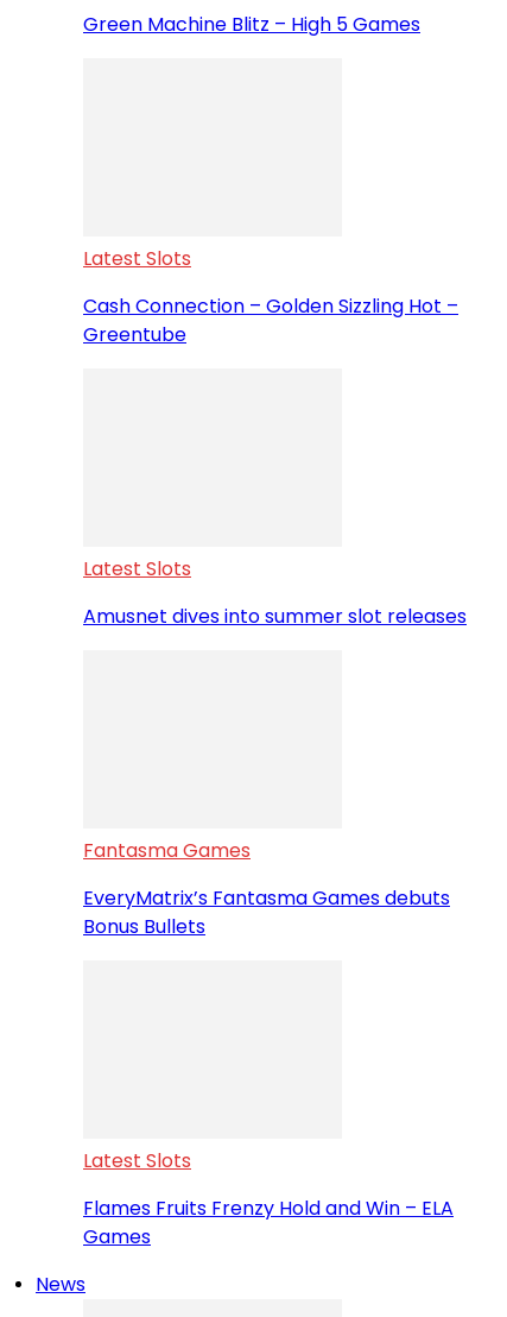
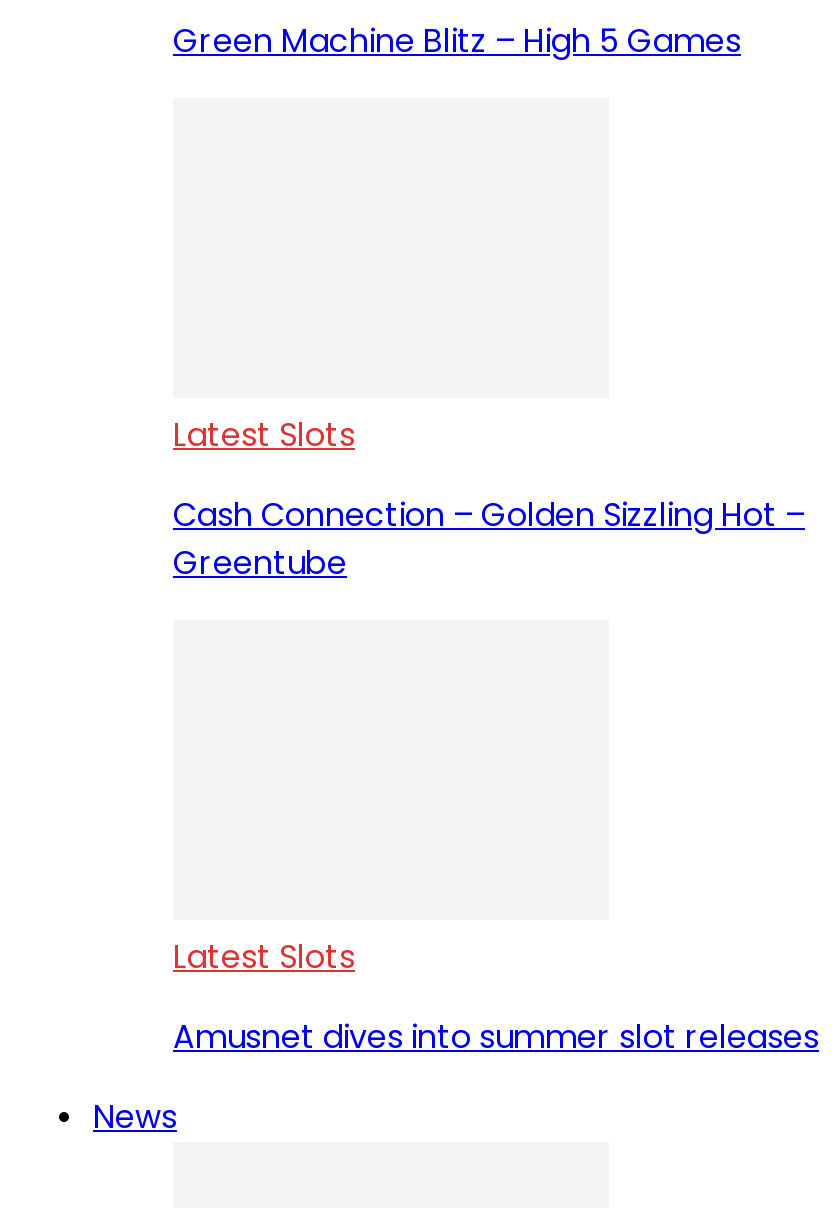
[83,837,450,940] Fantasma Games | EveryMatrix’s Fantasma Games debuts | Bonus Bullets -> none
[83,1147,454,1250] Latest Slots | Flames Fruits Frenzy Hold and Win – ELA | Games -> none

